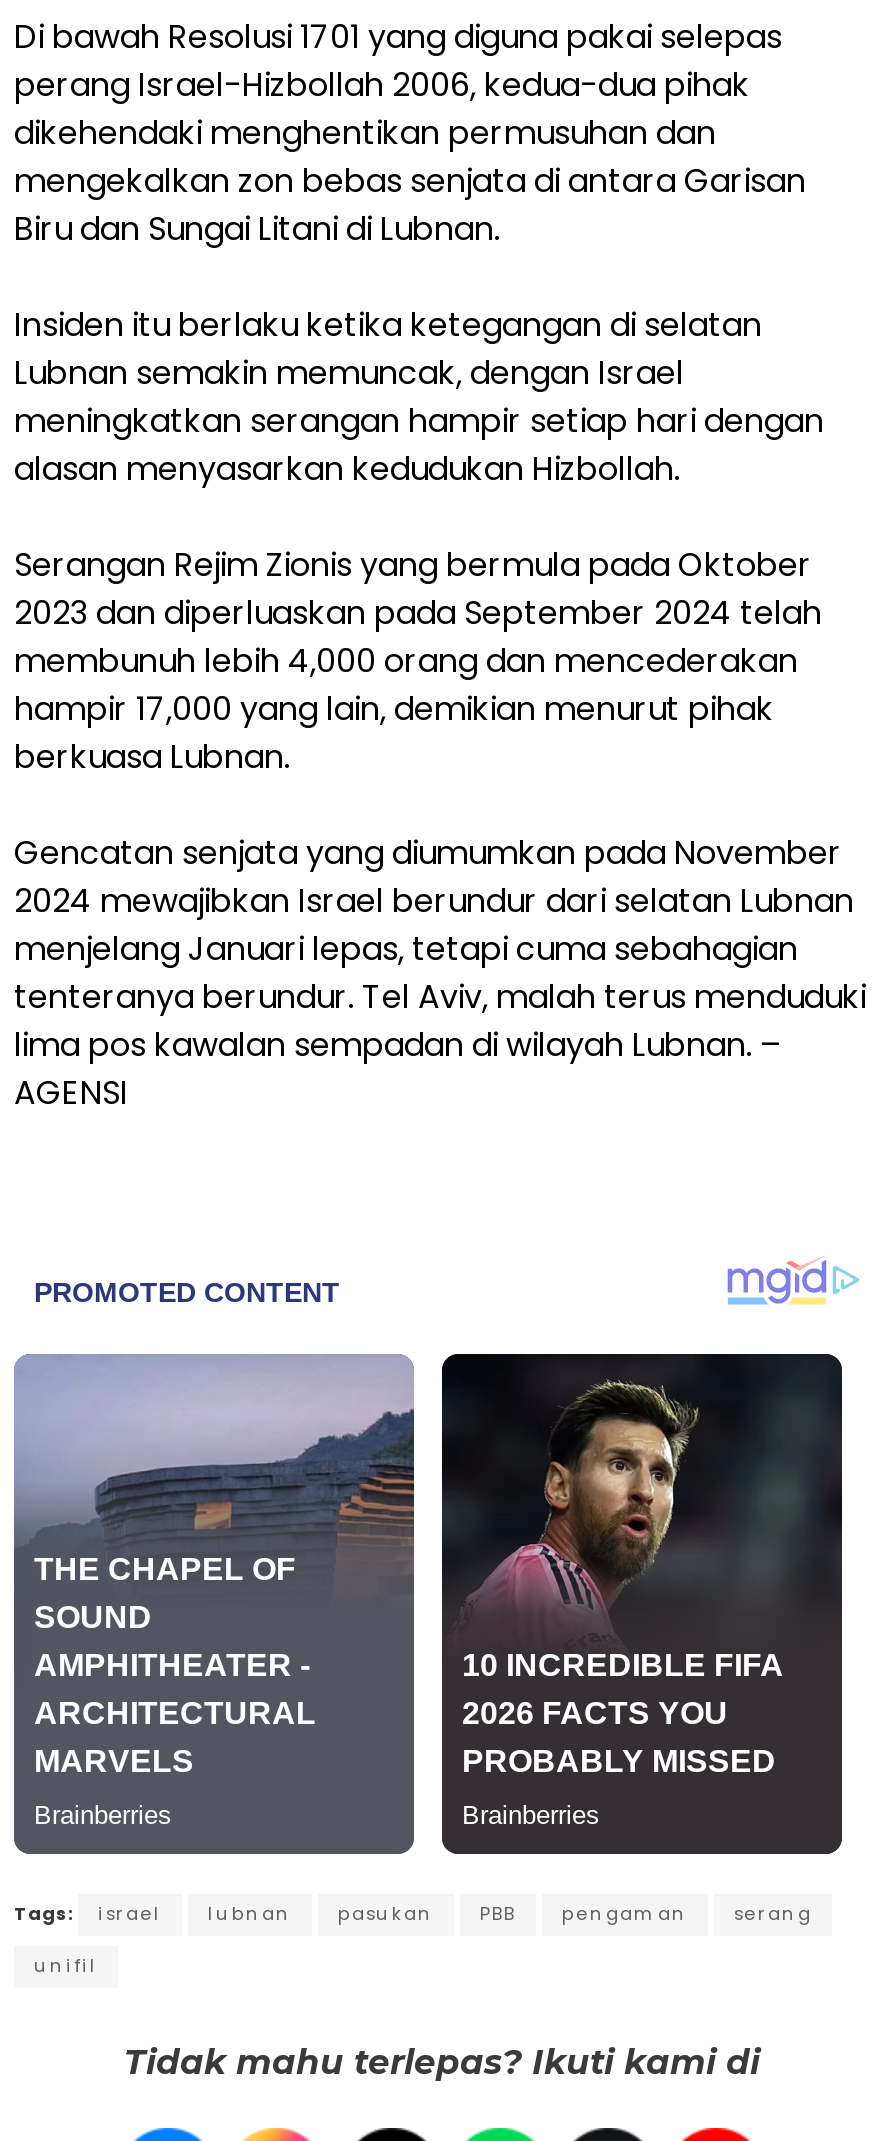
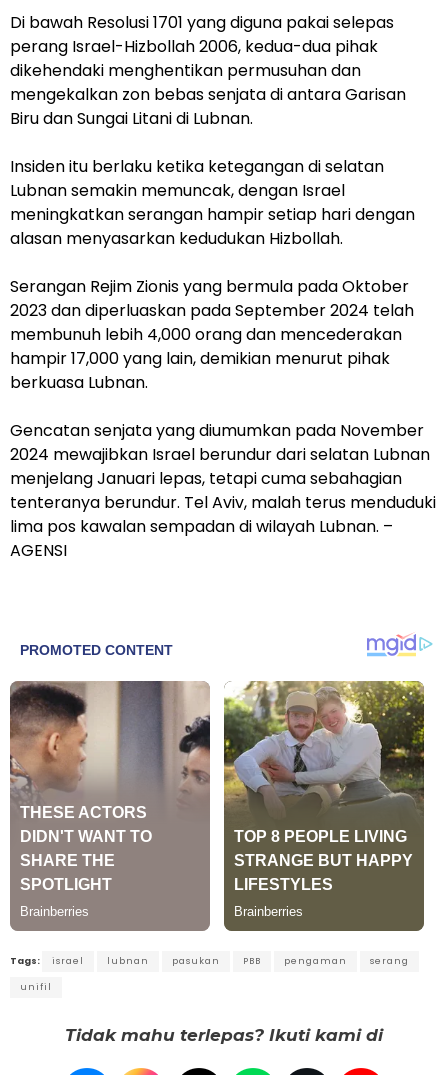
[14,1353,416,1853] [image] -> [9,681,211,930] [image]
[440,1351,844,1851] [image] -> [223,680,425,931] [image]

